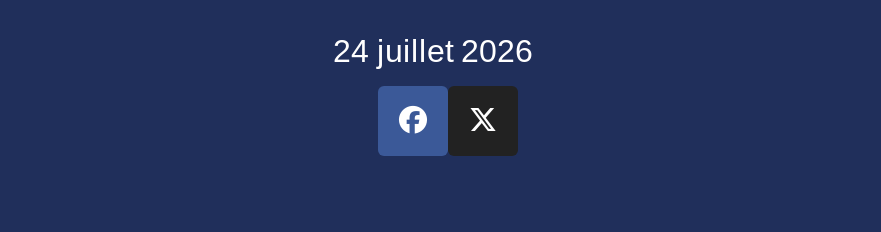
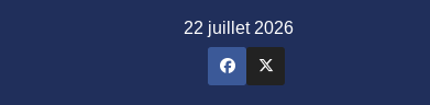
[333,34,533,68] 24 juillet 2026 -> [183,19,293,37] 22 juillet 2026

